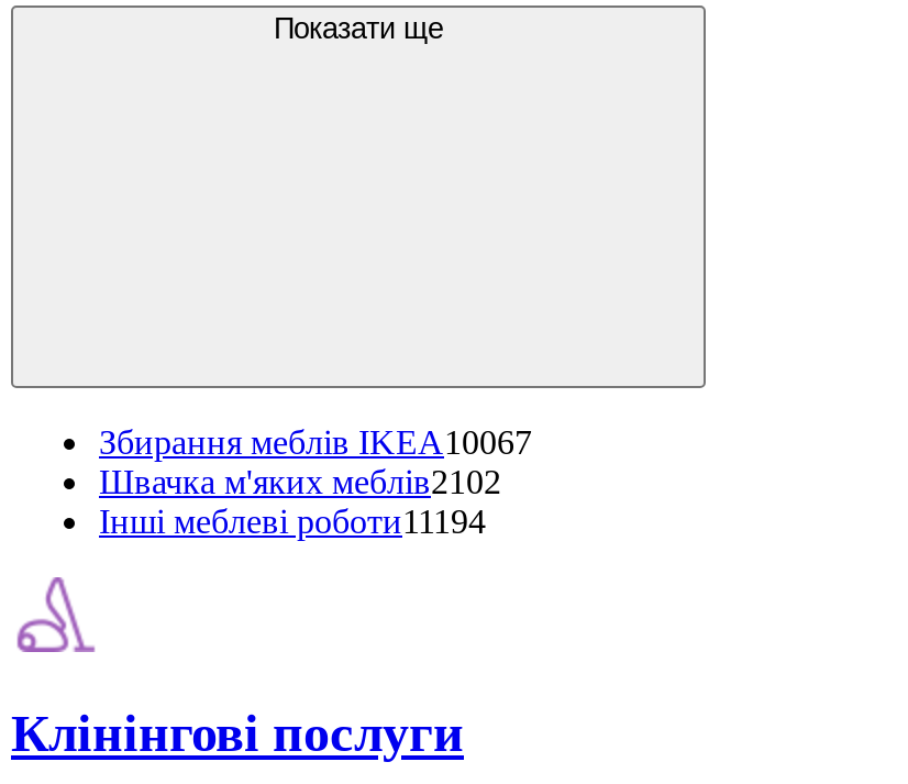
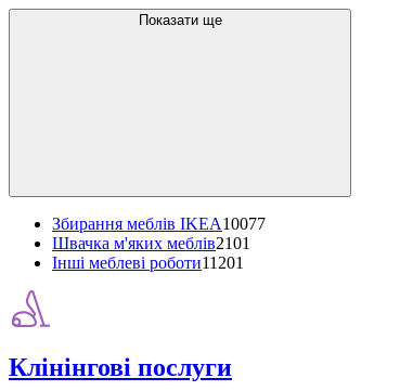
[99,423,532,461] Збирання меблів IKEA 10067 -> [52,214,266,233] Збирання меблів IKEA 10077
[99,463,501,500] Швачка м'яких меблів2102 -> [52,234,250,252] Швачка м'яких меблів2101
[99,502,486,540] Інші меблеві роботи11194 -> [52,253,244,272] Інші меблеві роботи11201

